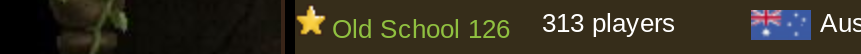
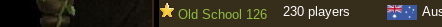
[332,8,676,44] Old School 126 313 players -> [177,4,349,22] Old School 126 230 players

